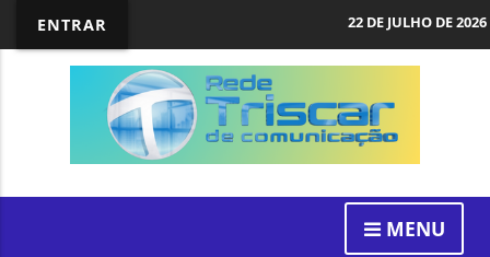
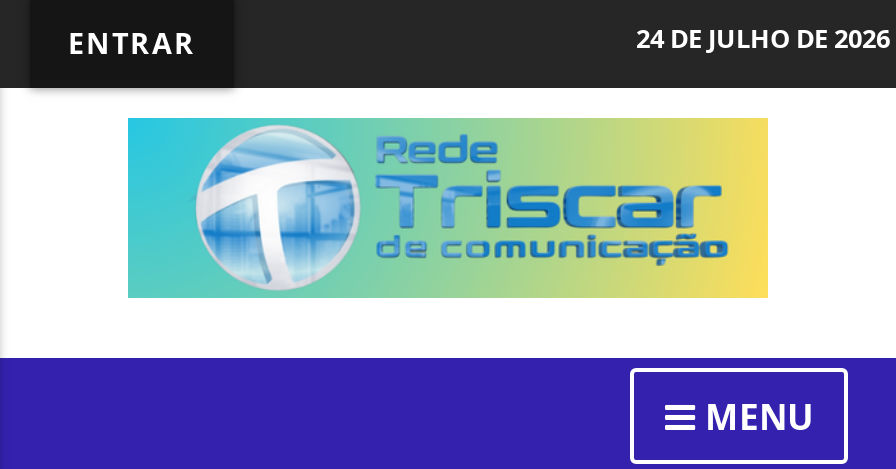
[348,12,487,32] 22 DE JULHO DE 2026 -> [636,20,890,56] 24 DE JULHO DE 2026

